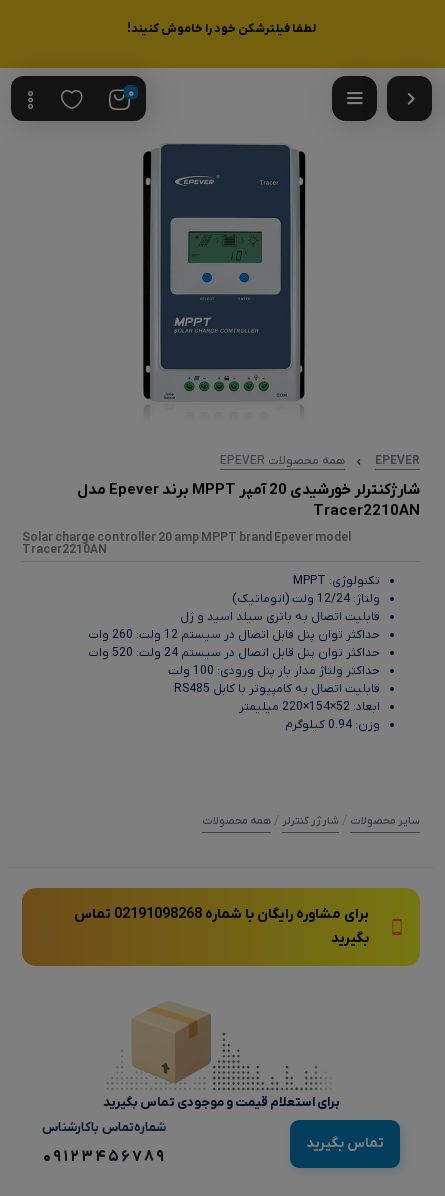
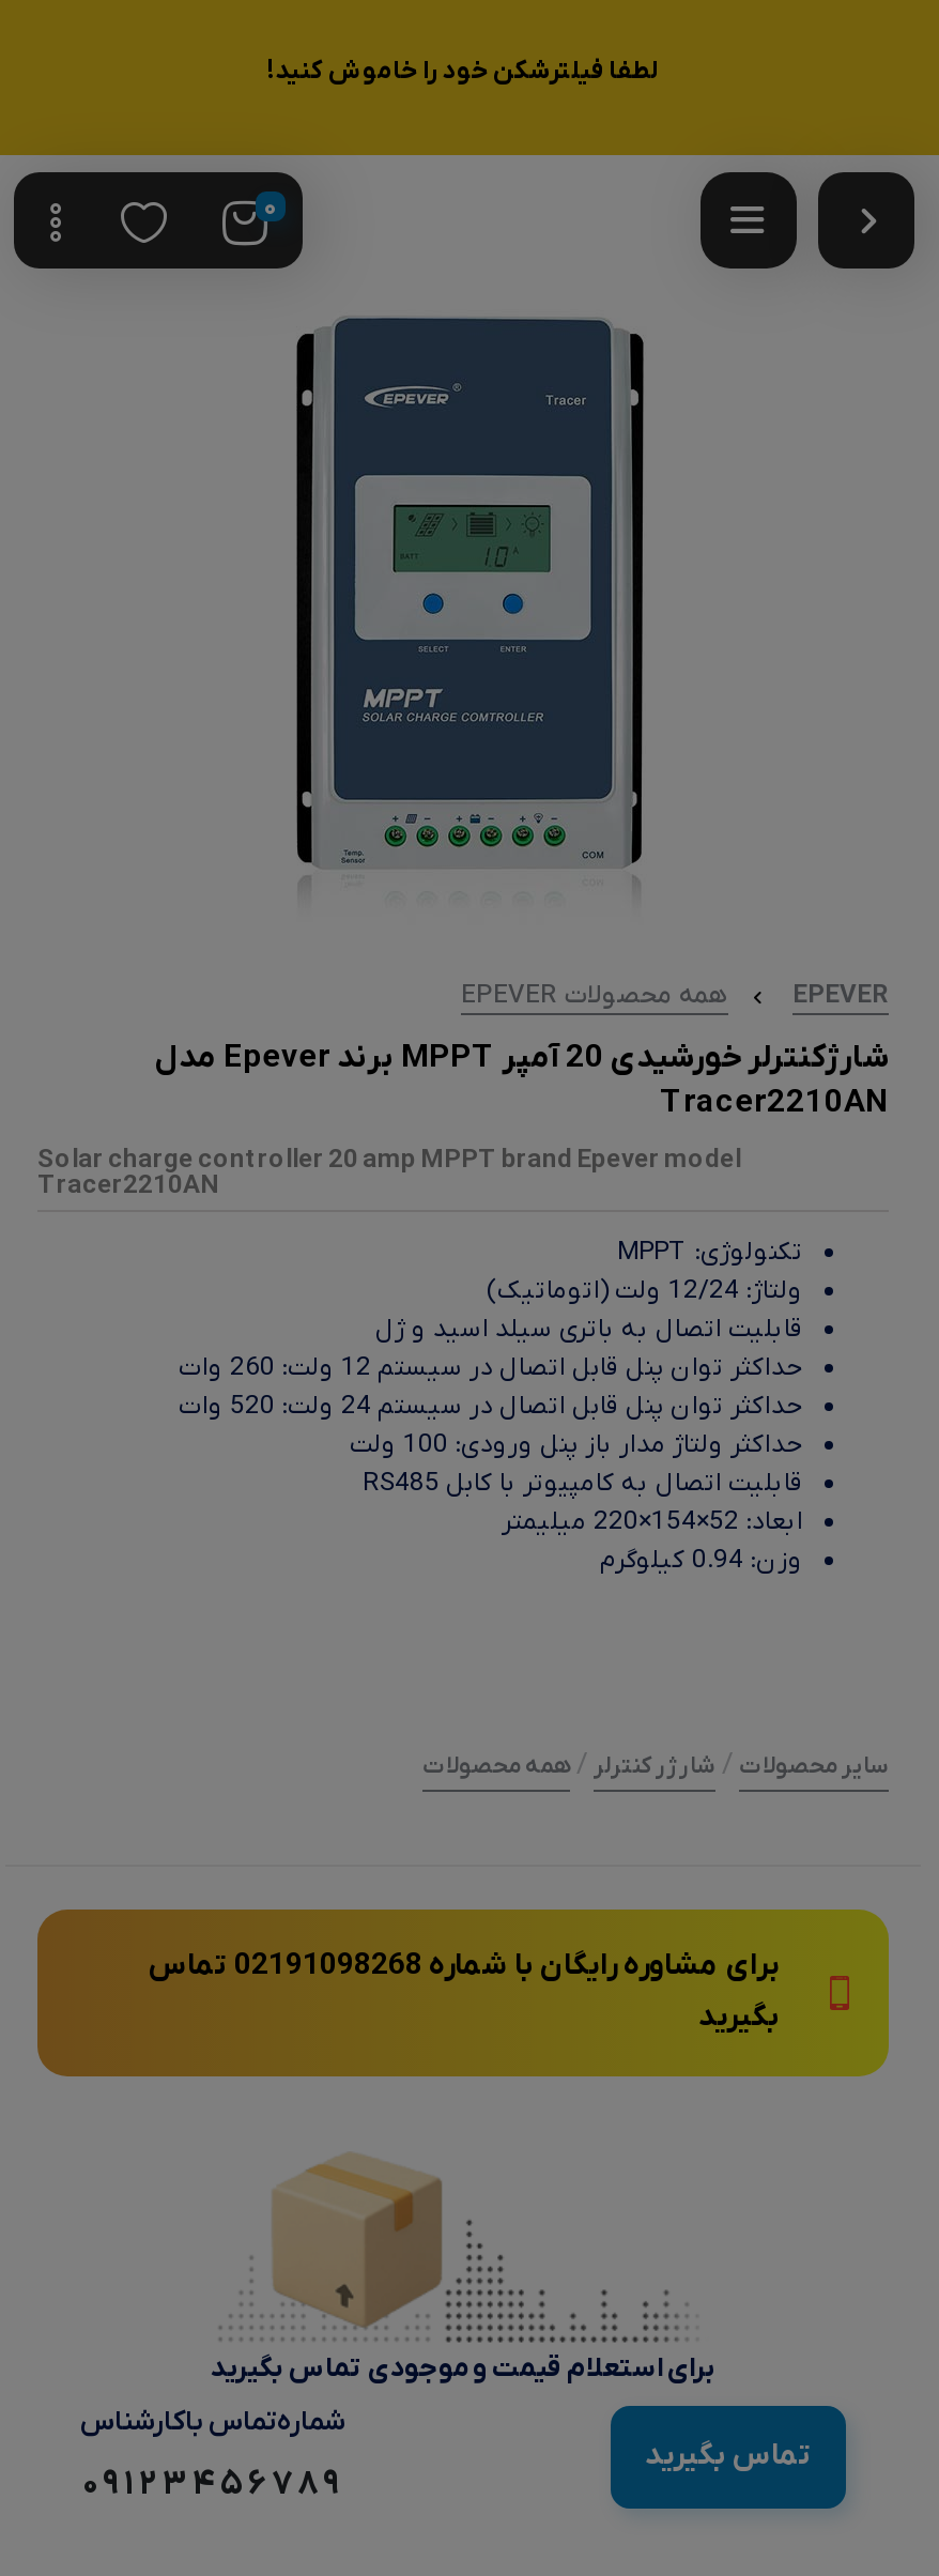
[126,21,315,37] لطفا فیلترشکن خود را خاموش کنیند! -> [266,55,660,89] لطفا فیلترشکن خود را خاموش کنید!

